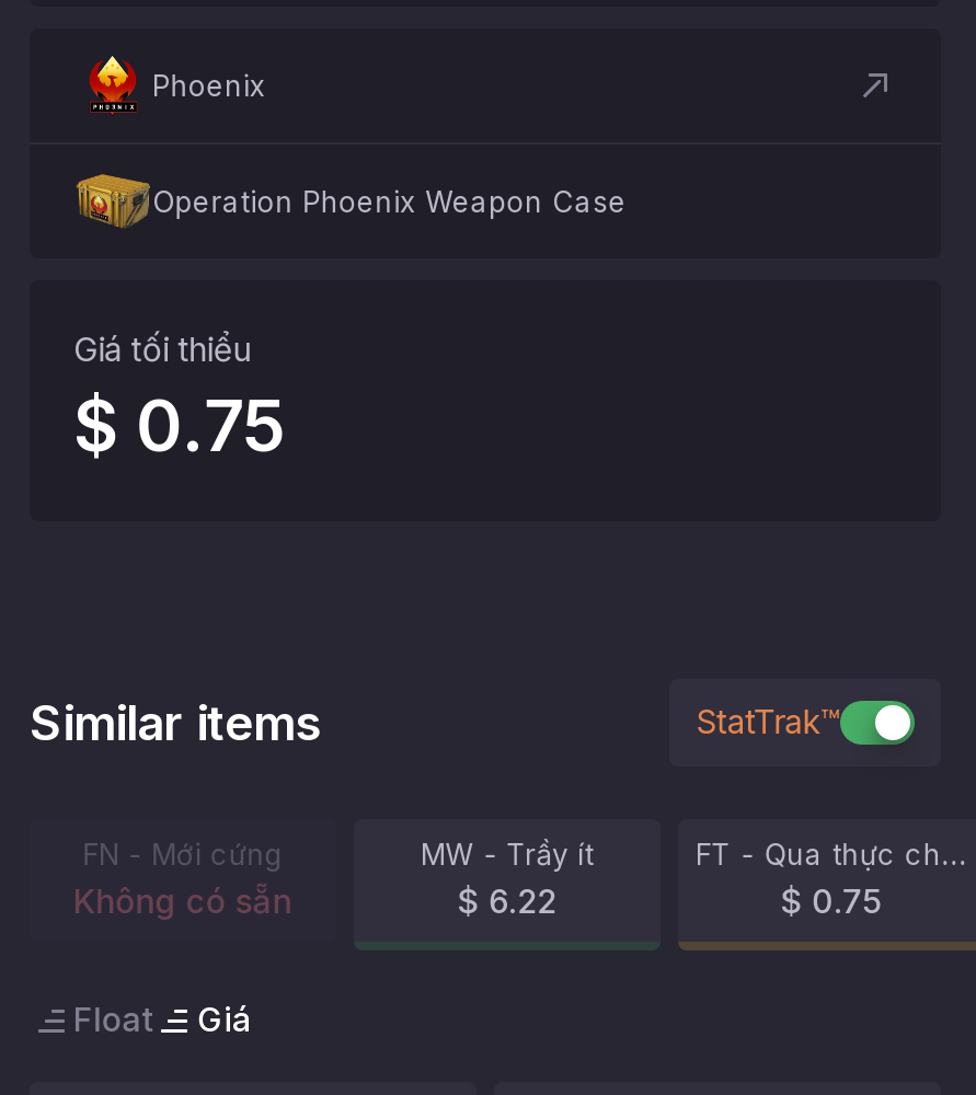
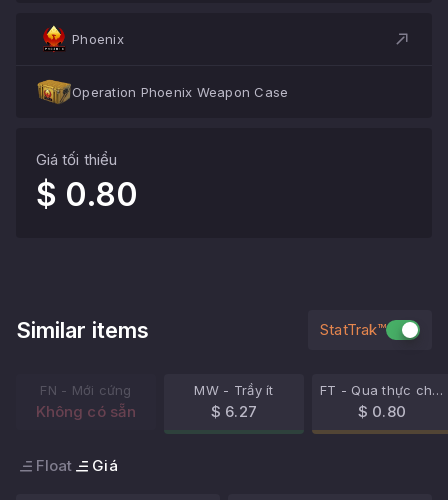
[73,383,286,469] $ 0.75 -> [36,175,138,214] $ 0.80
[457,880,557,922] $ 6.22 -> [211,402,257,421] $ 6.27
[781,880,882,922] $ 0.75 -> [358,402,406,421] $ 0.80

